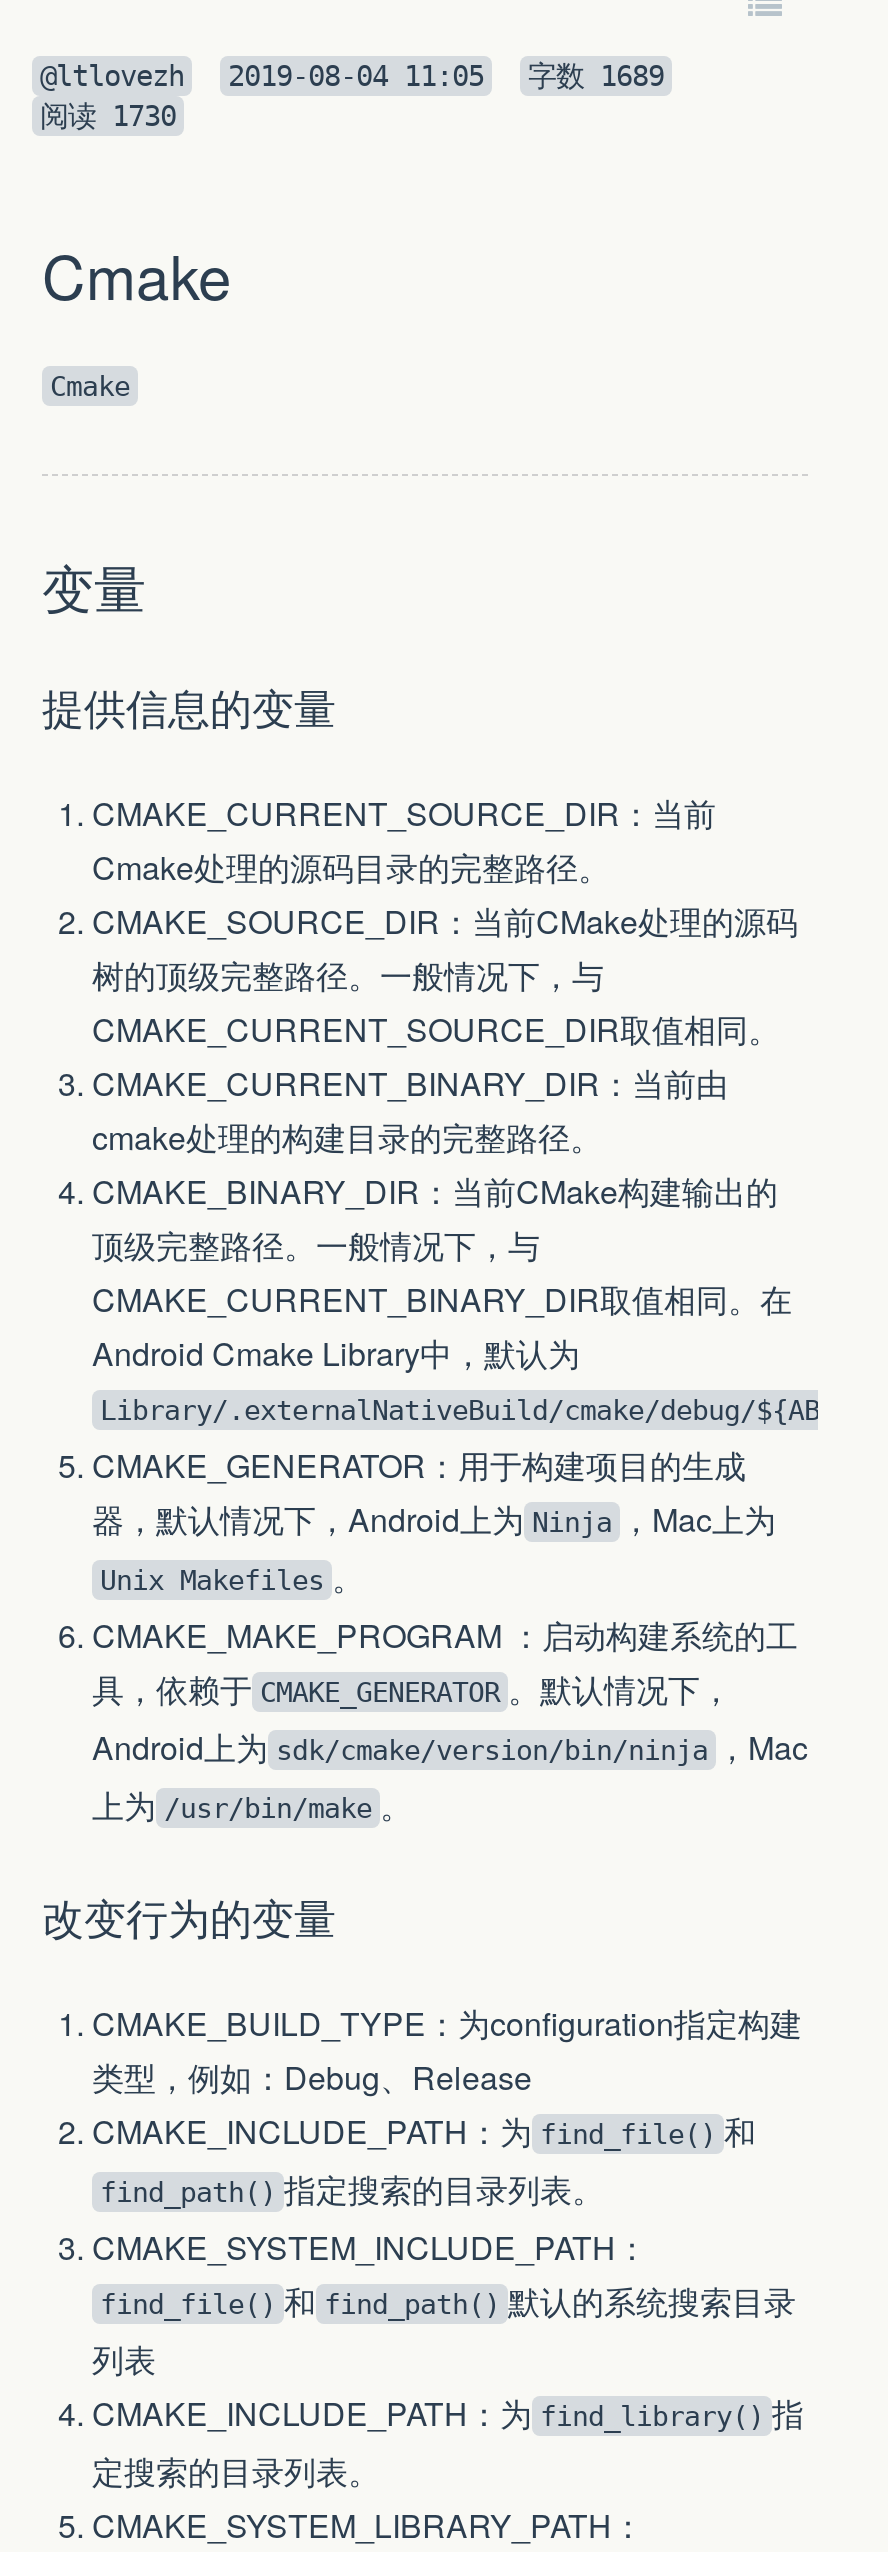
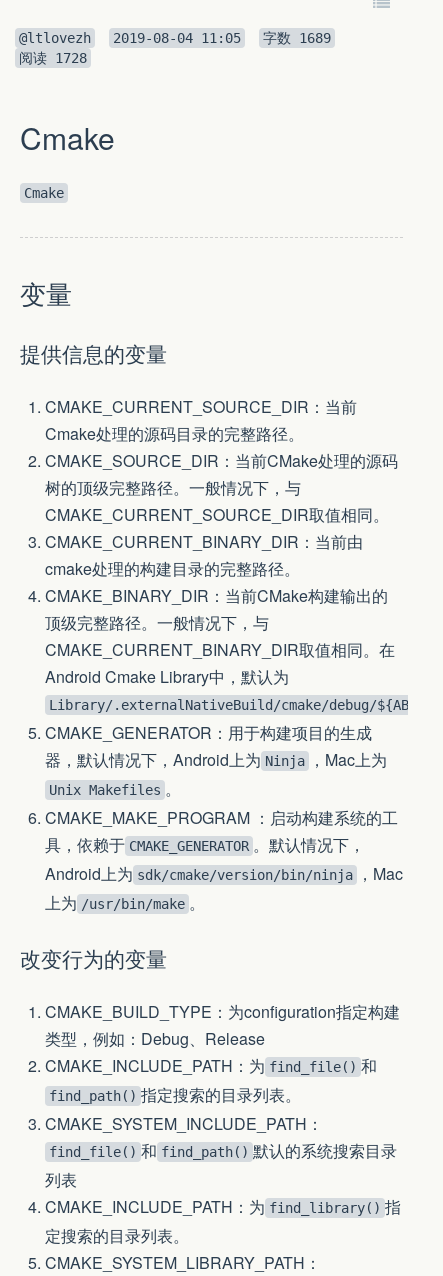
[40,100,176,132] 阅读1730 -> [19,50,87,66] 阅读1728

